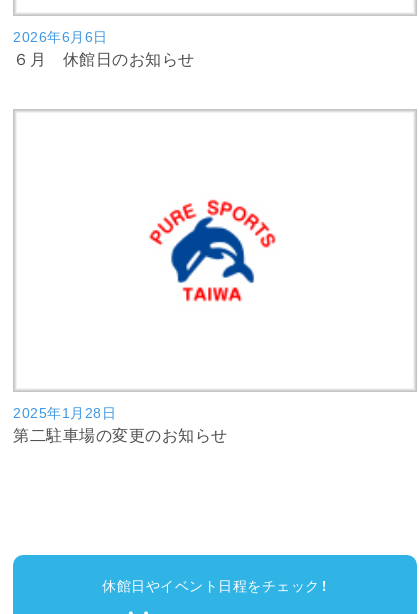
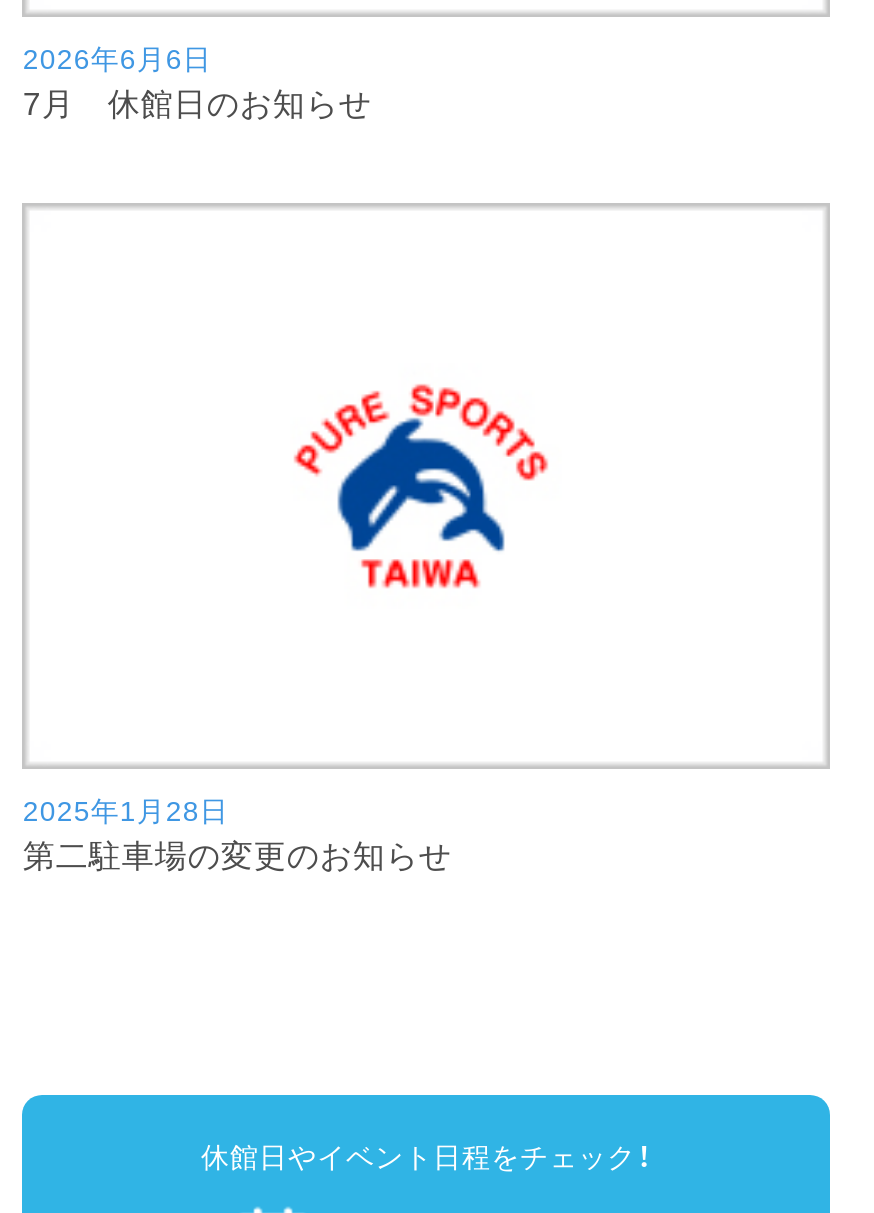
[13,46,195,70] ６月 休館日のお知らせ -> [23,78,372,126] 7月 休館日のお知らせ

